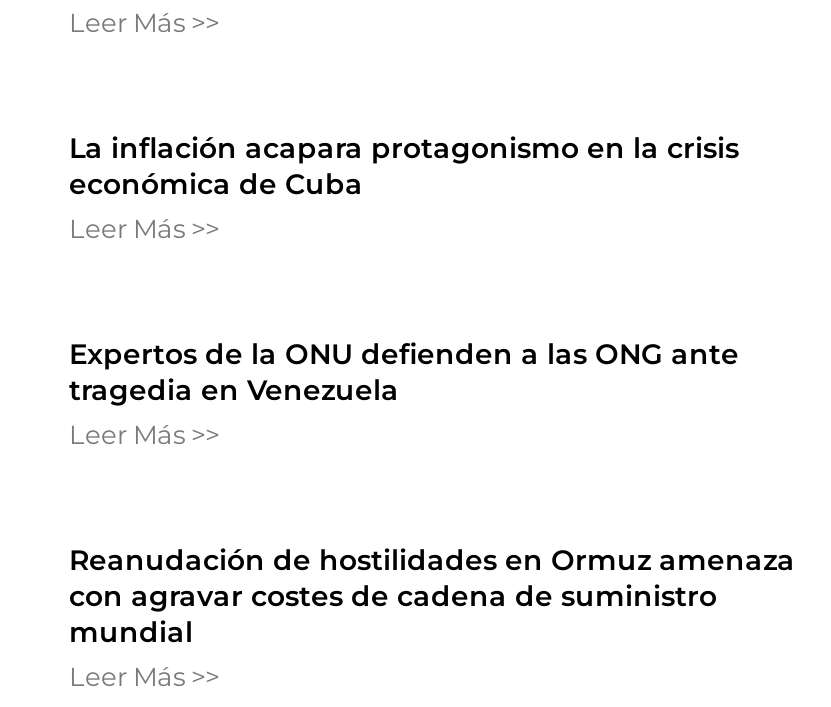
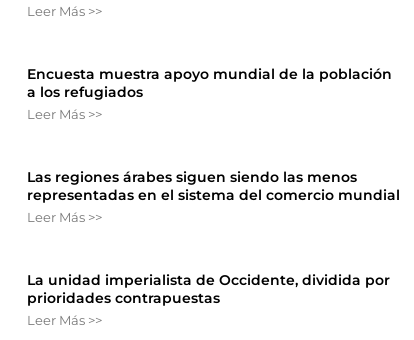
[69,130,739,202] La inflación acapara protagonismo en la crisis | económica de Cuba -> [27,65,392,101] Encuesta muestra apoyo mundial de la población | a los refugiados
[69,336,739,408] Expertos de la ONU defienden a las ONG ante | tragedia en Venezuela -> [27,168,400,204] Las regiones árabes siguen siendo las menos | representadas en el sistema del comercio mundial
[69,542,795,650] Reanudación de hostilidades en Ormuz amenaza | con agravar costes de cadena de suministro | mundial -> [27,271,390,307] La unidad imperialista de Occidente, dividida por | prioridades contrapuestas

